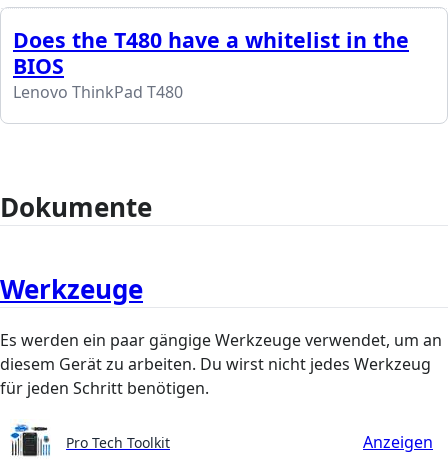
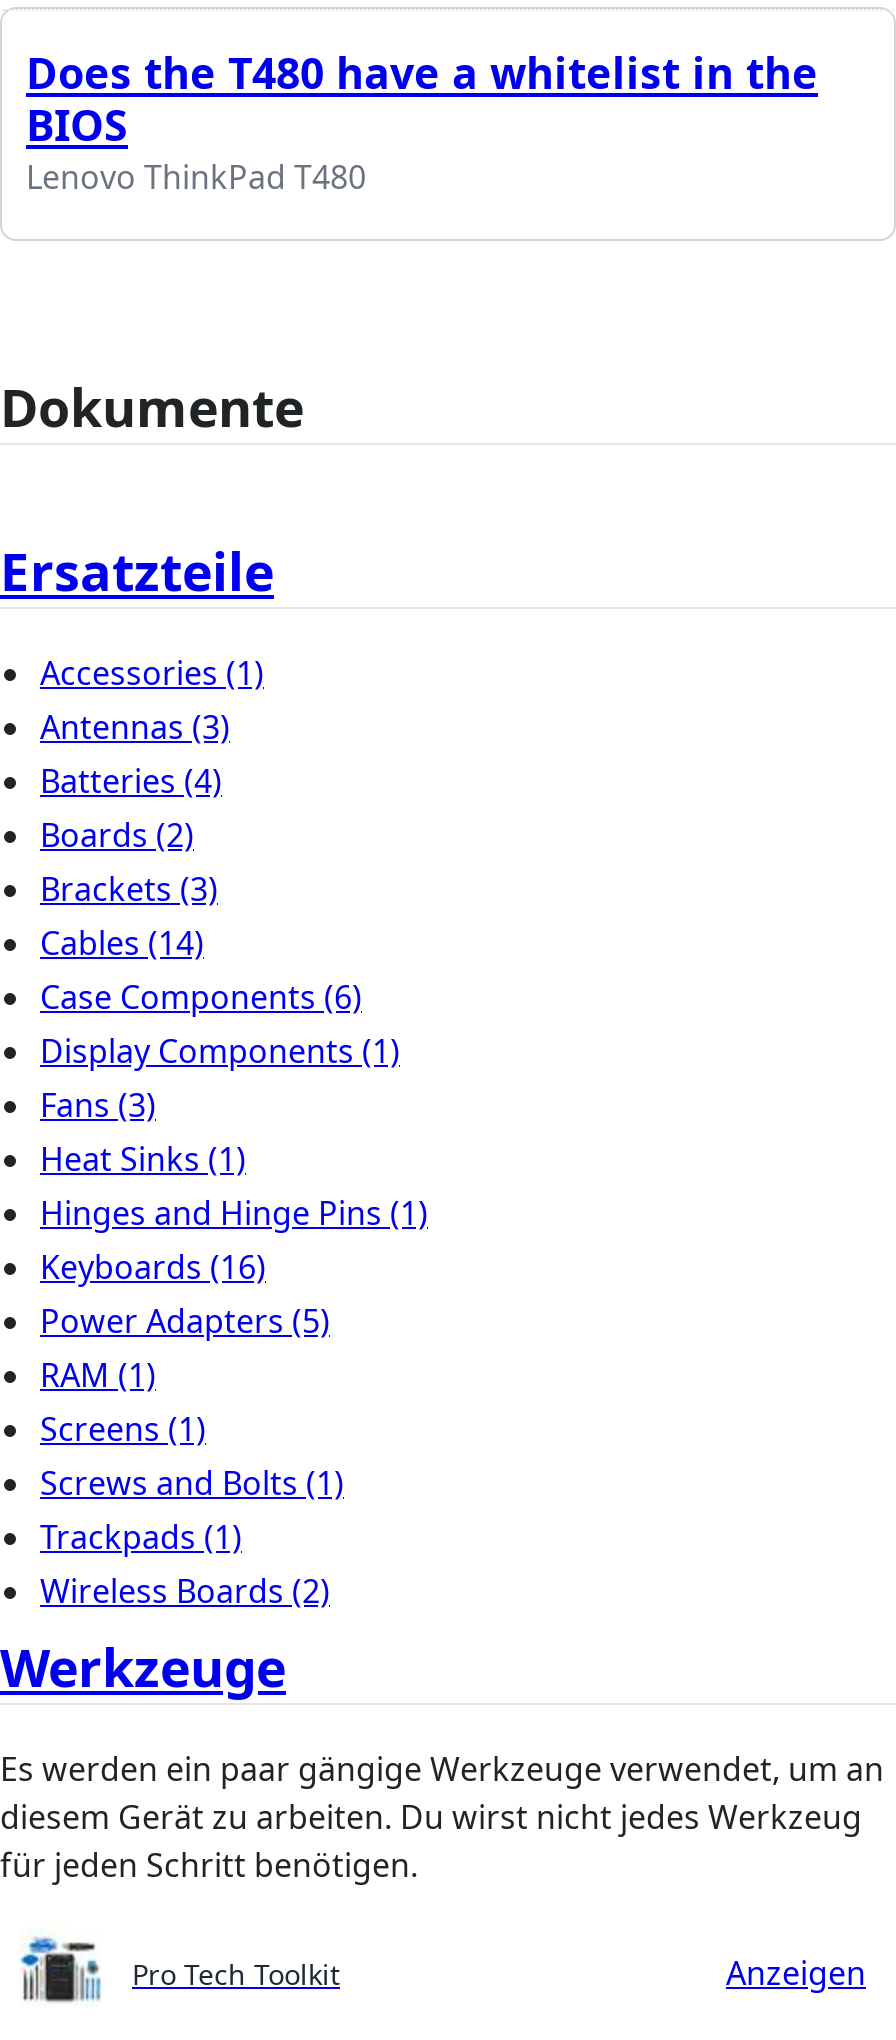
none -> [0,535,428,1613] Ersatzteile | Accessories (1) | Antennas (3) | Batteries (4) | Boards (2) | Brackets (3) | Cables (14) | Case Components (6) | Display Components (1) | Fans (3) | Heat Sinks (1) | Hinges and Hinge Pins (1) | Keyboards (16) | Power Adapters (5) | RAM (1) | Screens (1) | Screws and Bolts (1) | Trackpads (1) | Wireless Boards (2)

